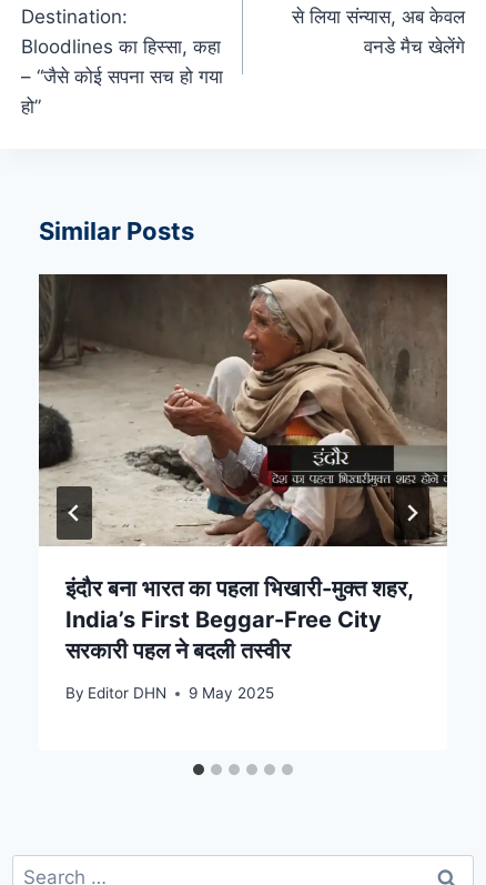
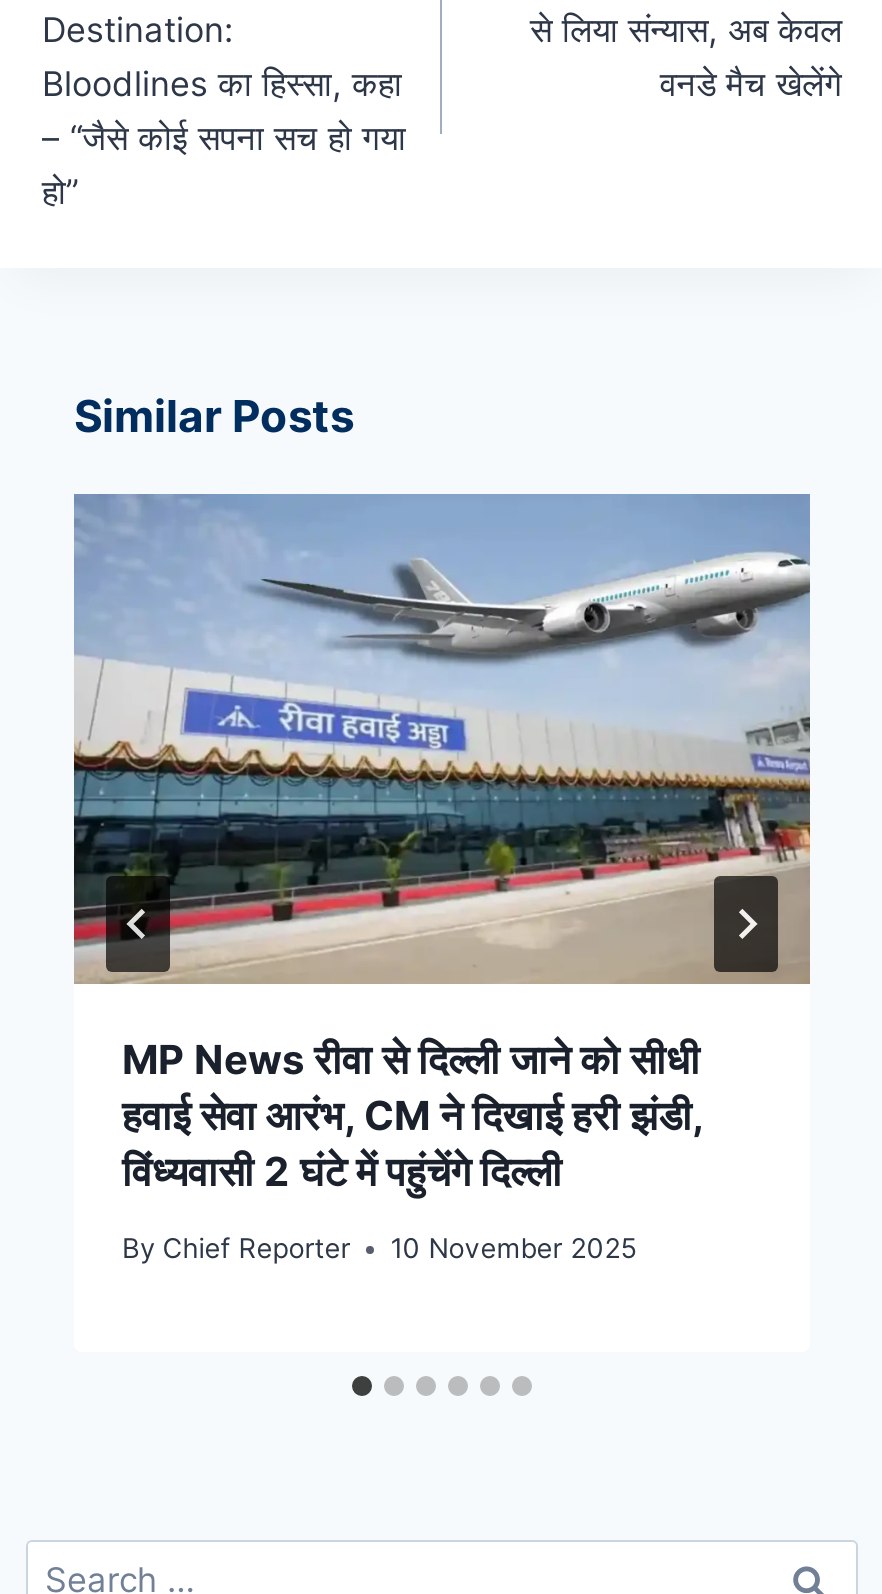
[38,273,448,665] [image] | इंदौर बना भारत का पहला भिखारी-मुक्त शहर, | India’s First Beggar-Free City | सरकारी पहल ने बदली तस्वीर -> [72,492,810,1197] [image] | MP News रीवा से दिल्‍ली जाने को सीधी | हवाई सेवा आरंभ, CM ने दिखाई हरी झंडी, | विंध्‍यवासी 2 घंटे में पहुंचेंगे दिल्‍ली
[65,684,274,702] By Editor DHN | 9 May 2025 -> [122,1232,636,1264] By Chief Reporter | 10 November 2025

